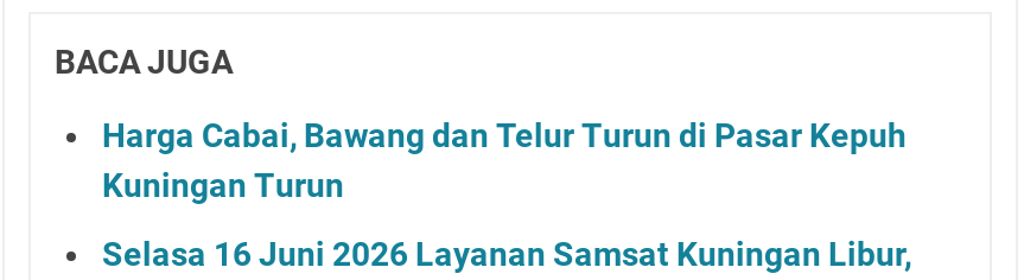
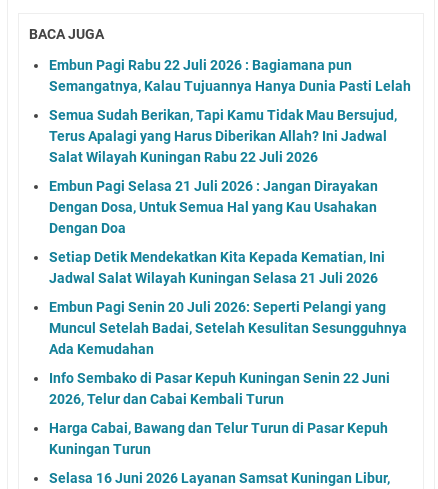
none -> [49,57,411,407] Embun Pagi Rabu 22 Juli 2026 : Bagiamana pun | Semangatnya, Kalau Tujuannya Hanya Dunia Pasti Lelah | Semua Sudah Berikan, Tapi Kamu Tidak Mau Bersujud, | Terus Apalagi yang Harus Diberikan Allah? Ini Jadwal | Salat Wilayah Kuningan Rabu 22 Juli 2026 | Embun Pagi Selasa 21 Juli 2026 : Jangan Dirayakan | Dengan Dosa, Untuk Semua Hal yang Kau Usahakan | Dengan Doa | Setiap Detik Mendekatkan Kita Kepada Kematian, Ini | Jadwal Salat Wilayah Kuningan Selasa 21 Juli 2026 | Embun Pagi Senin 20 Juli 2026: Seperti Pelangi yang | Muncul Setelah Badai, Setelah Kesulitan Sesungguhnya | Ada Kemudahan | Info Sembako di Pasar Kepuh Kuningan Senin 22 Juni | 2026, Telur dan Cabai Kembali Turun

